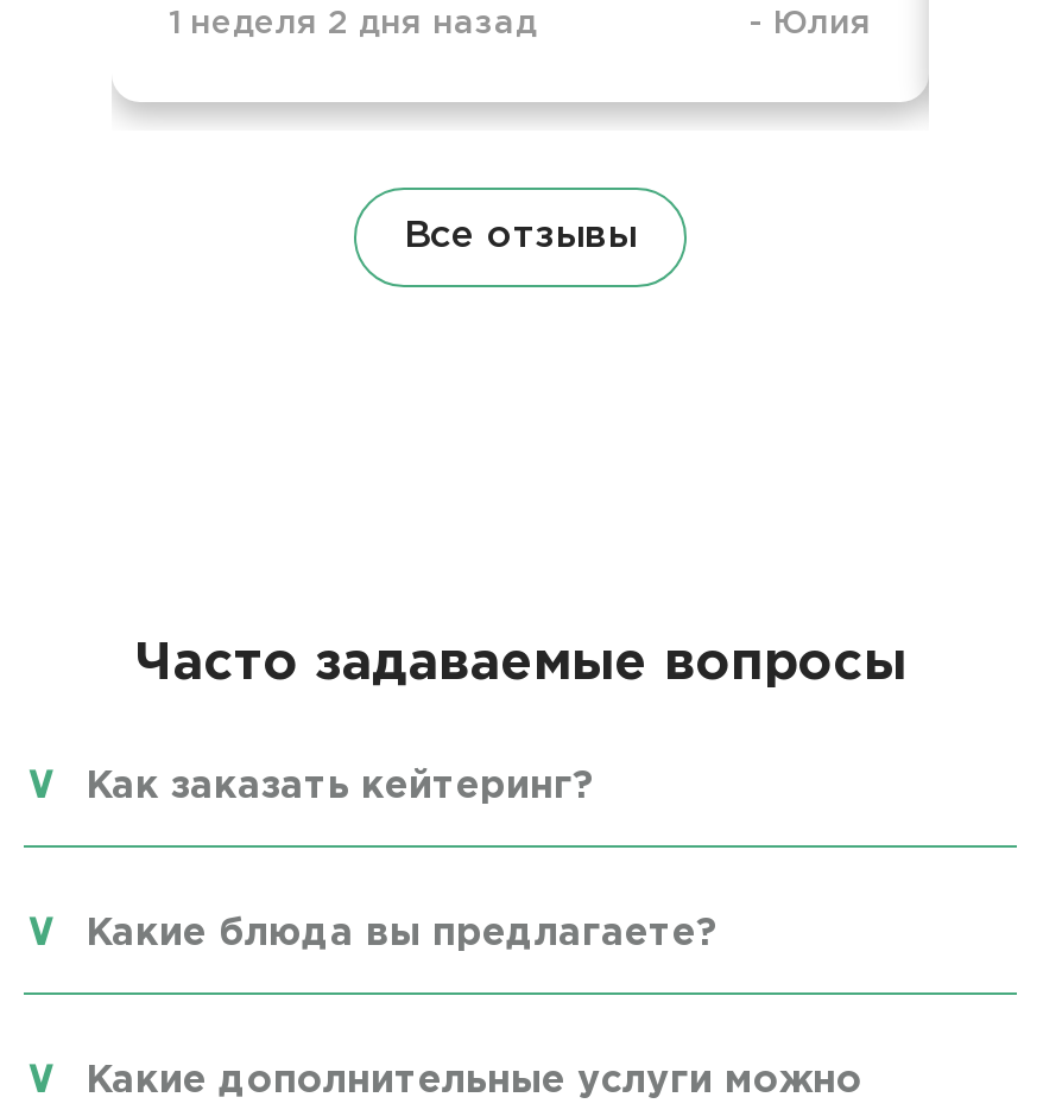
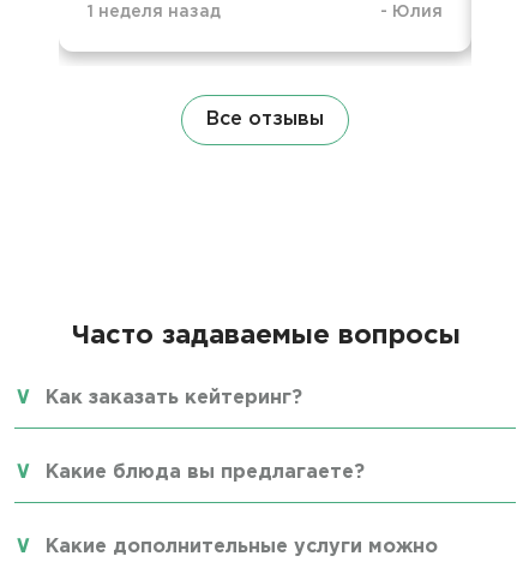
[169,9,537,38] 1 неделя 2 дня назад -> [88,5,221,19] 1 неделя назад

